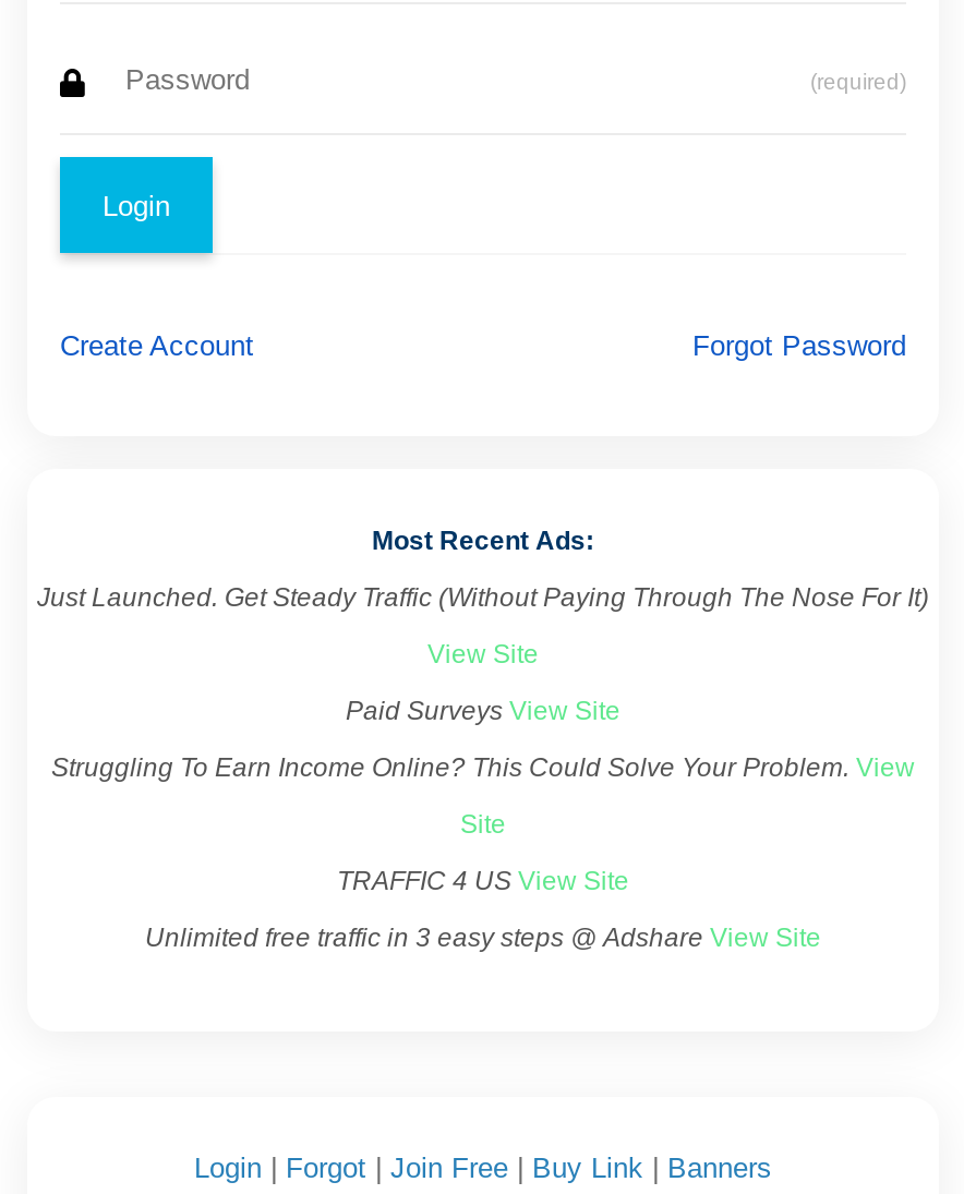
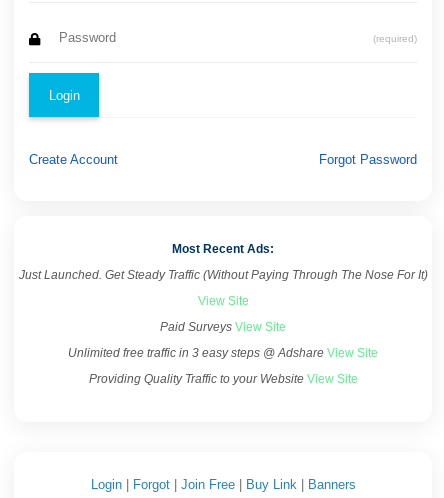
[51,752,915,896] Struggling To Earn Income Online? This Could Solve Your Problem. View | Site | TRAFFIC 4 US View Site -> none
moved [145,922,821,953] -> [68,346,378,360]: Unlimited free traffic in 3 easy steps @ Adshare View Site
none -> [88,372,357,386] Providing Quality Traffic to your Website View Site

